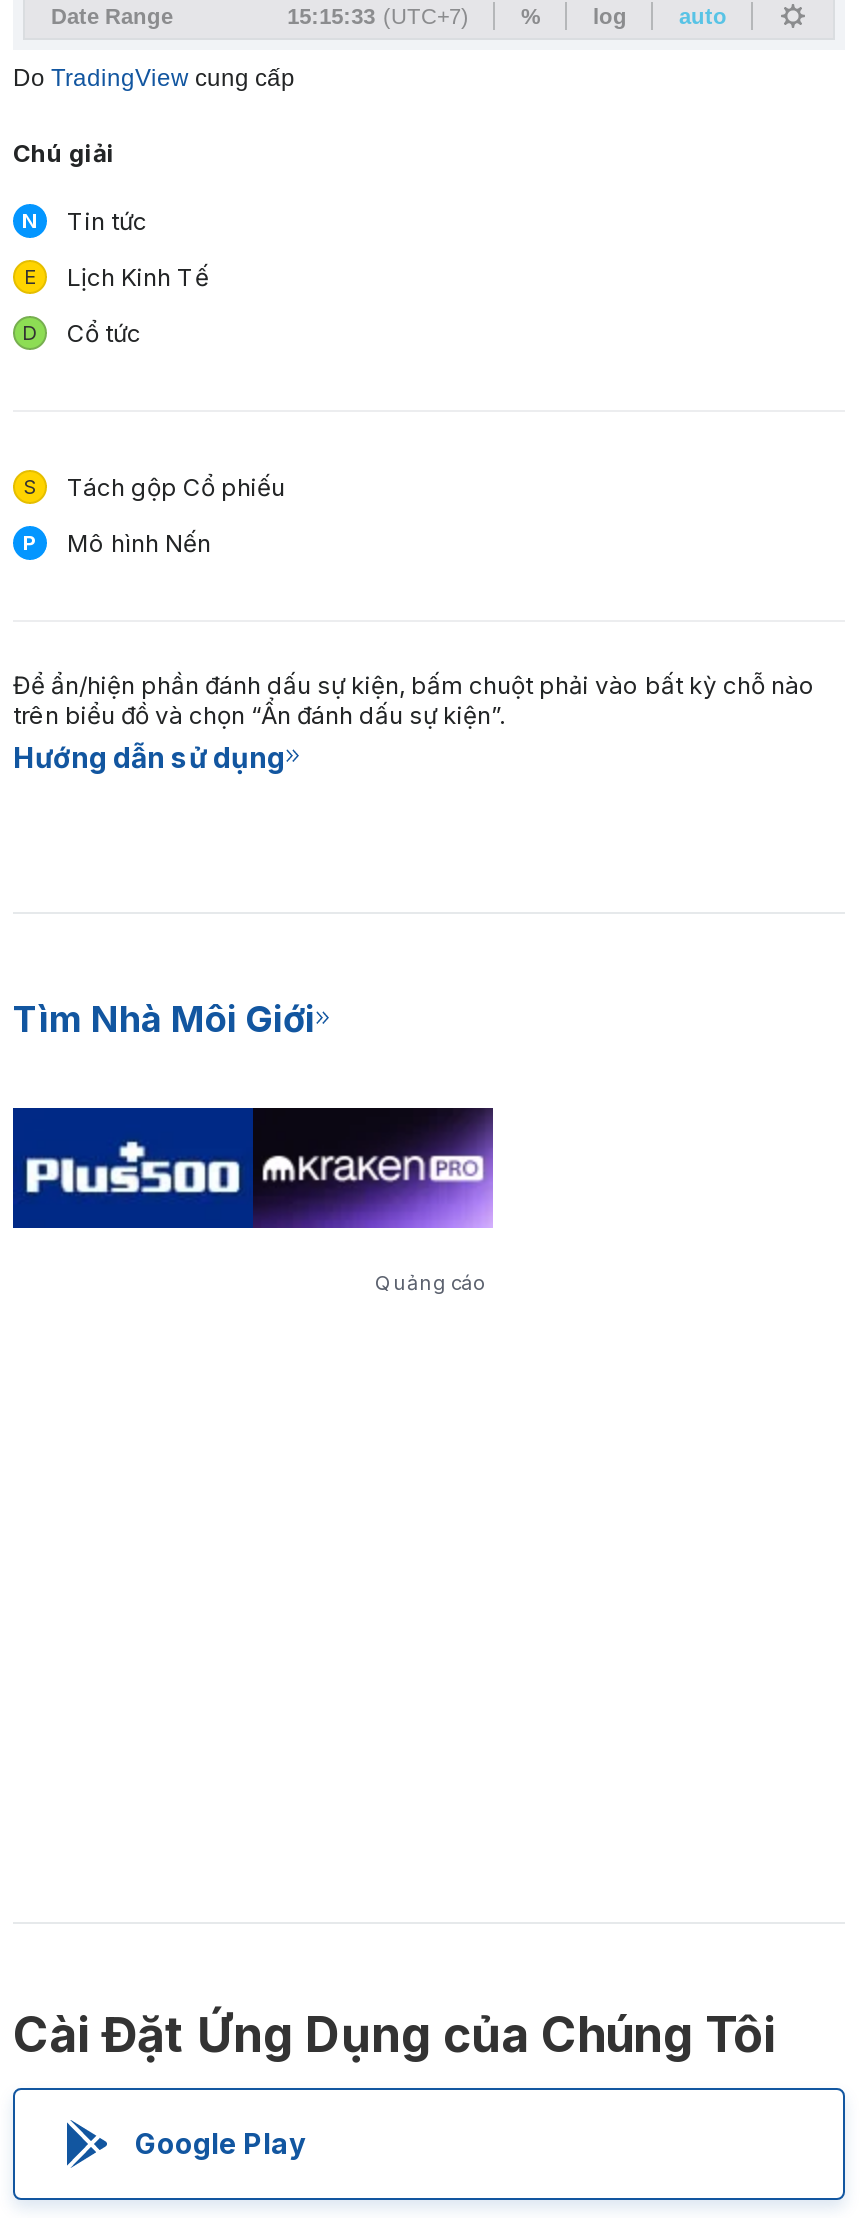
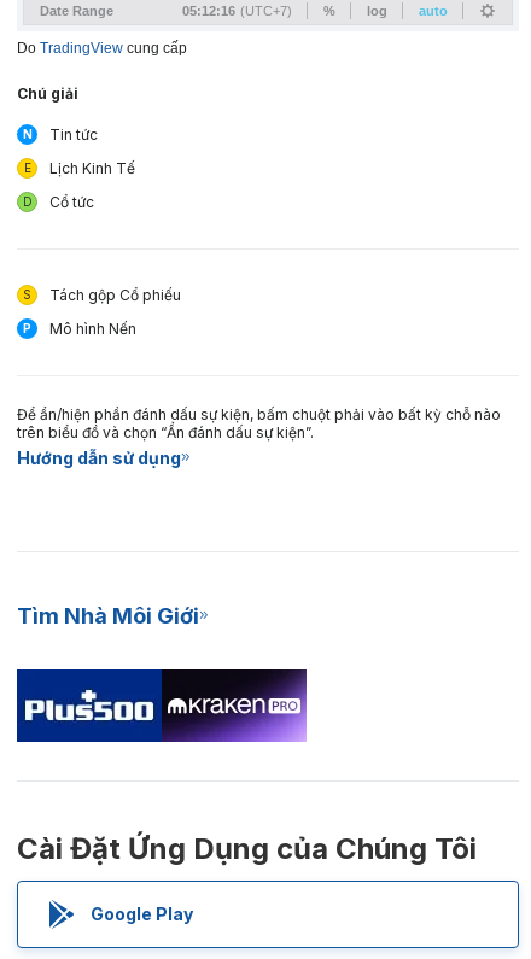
[375,1270,483,1294] Quảng cáo -> none

